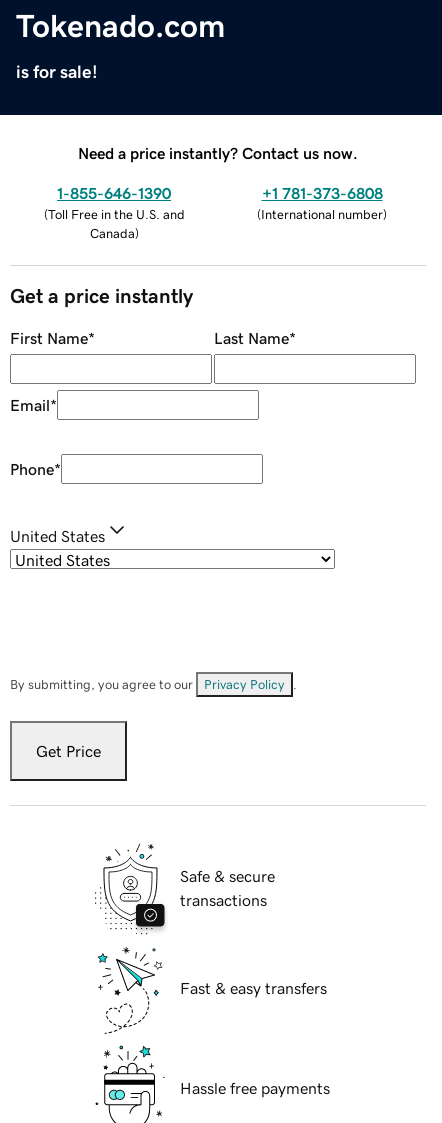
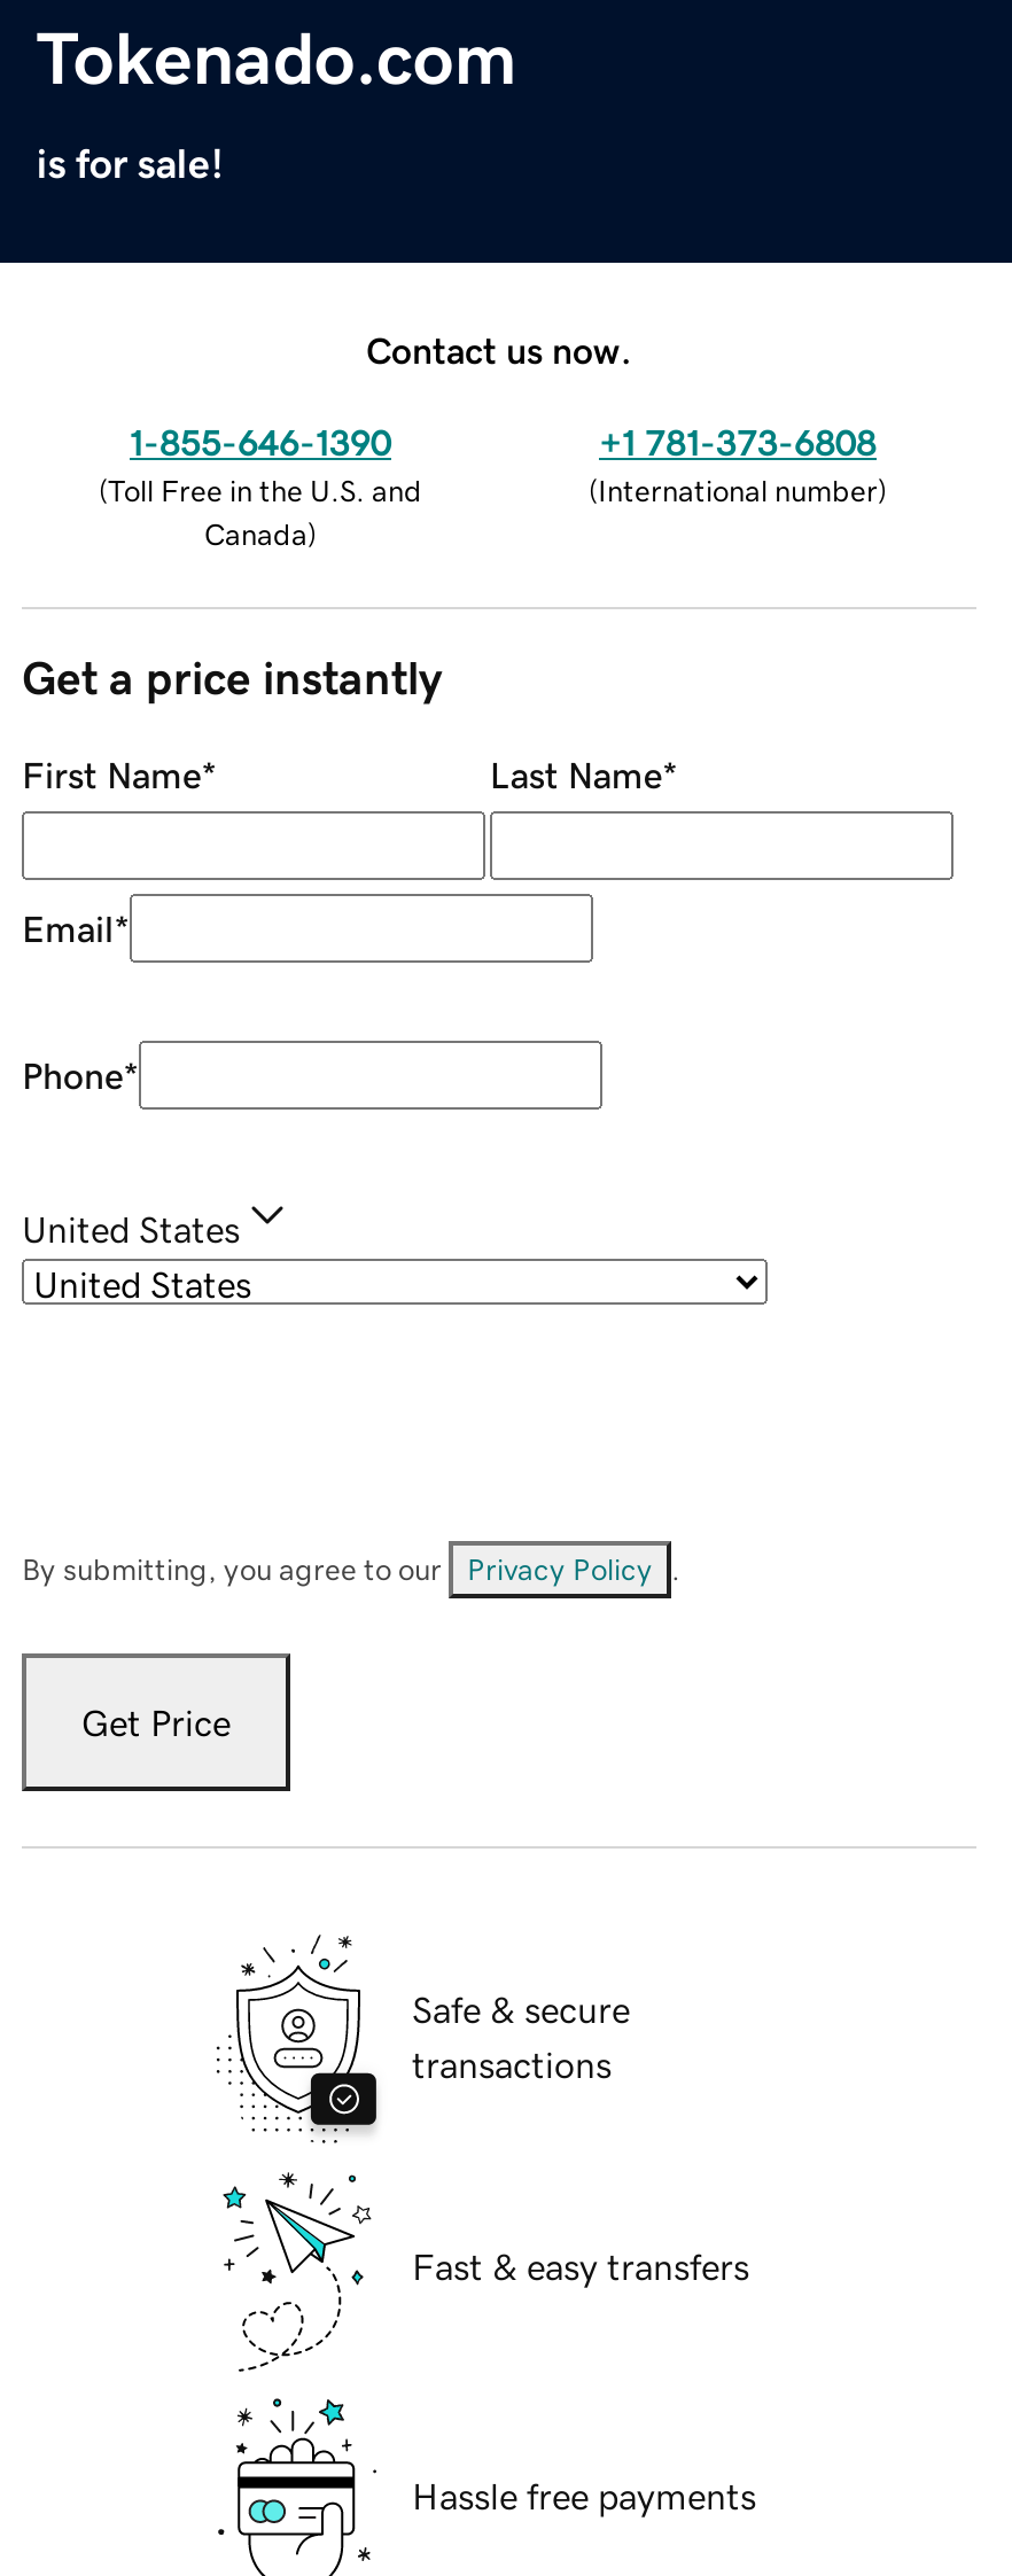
[78,145,358,161] Need a price instantly? Contact us now. -> [366,331,632,367] Contact us now.

